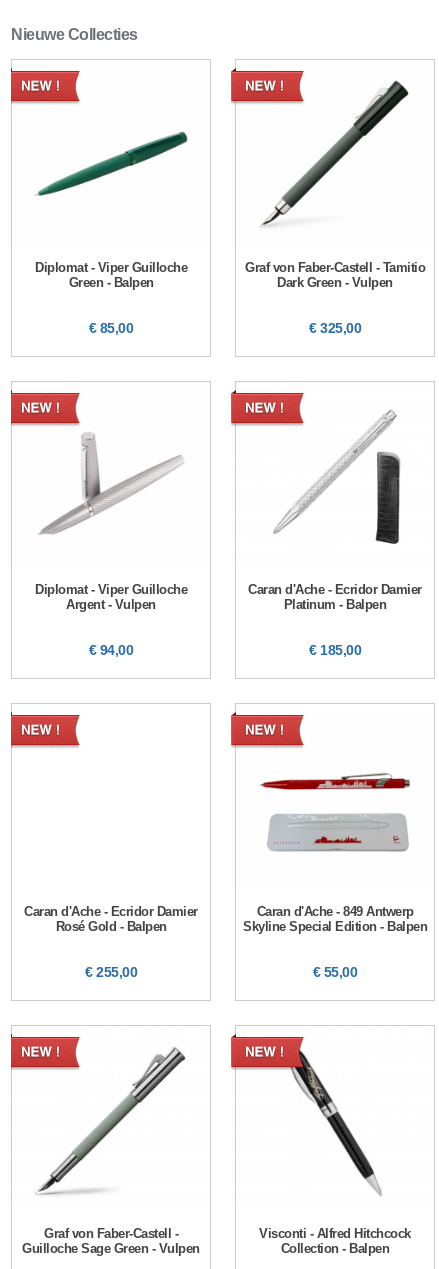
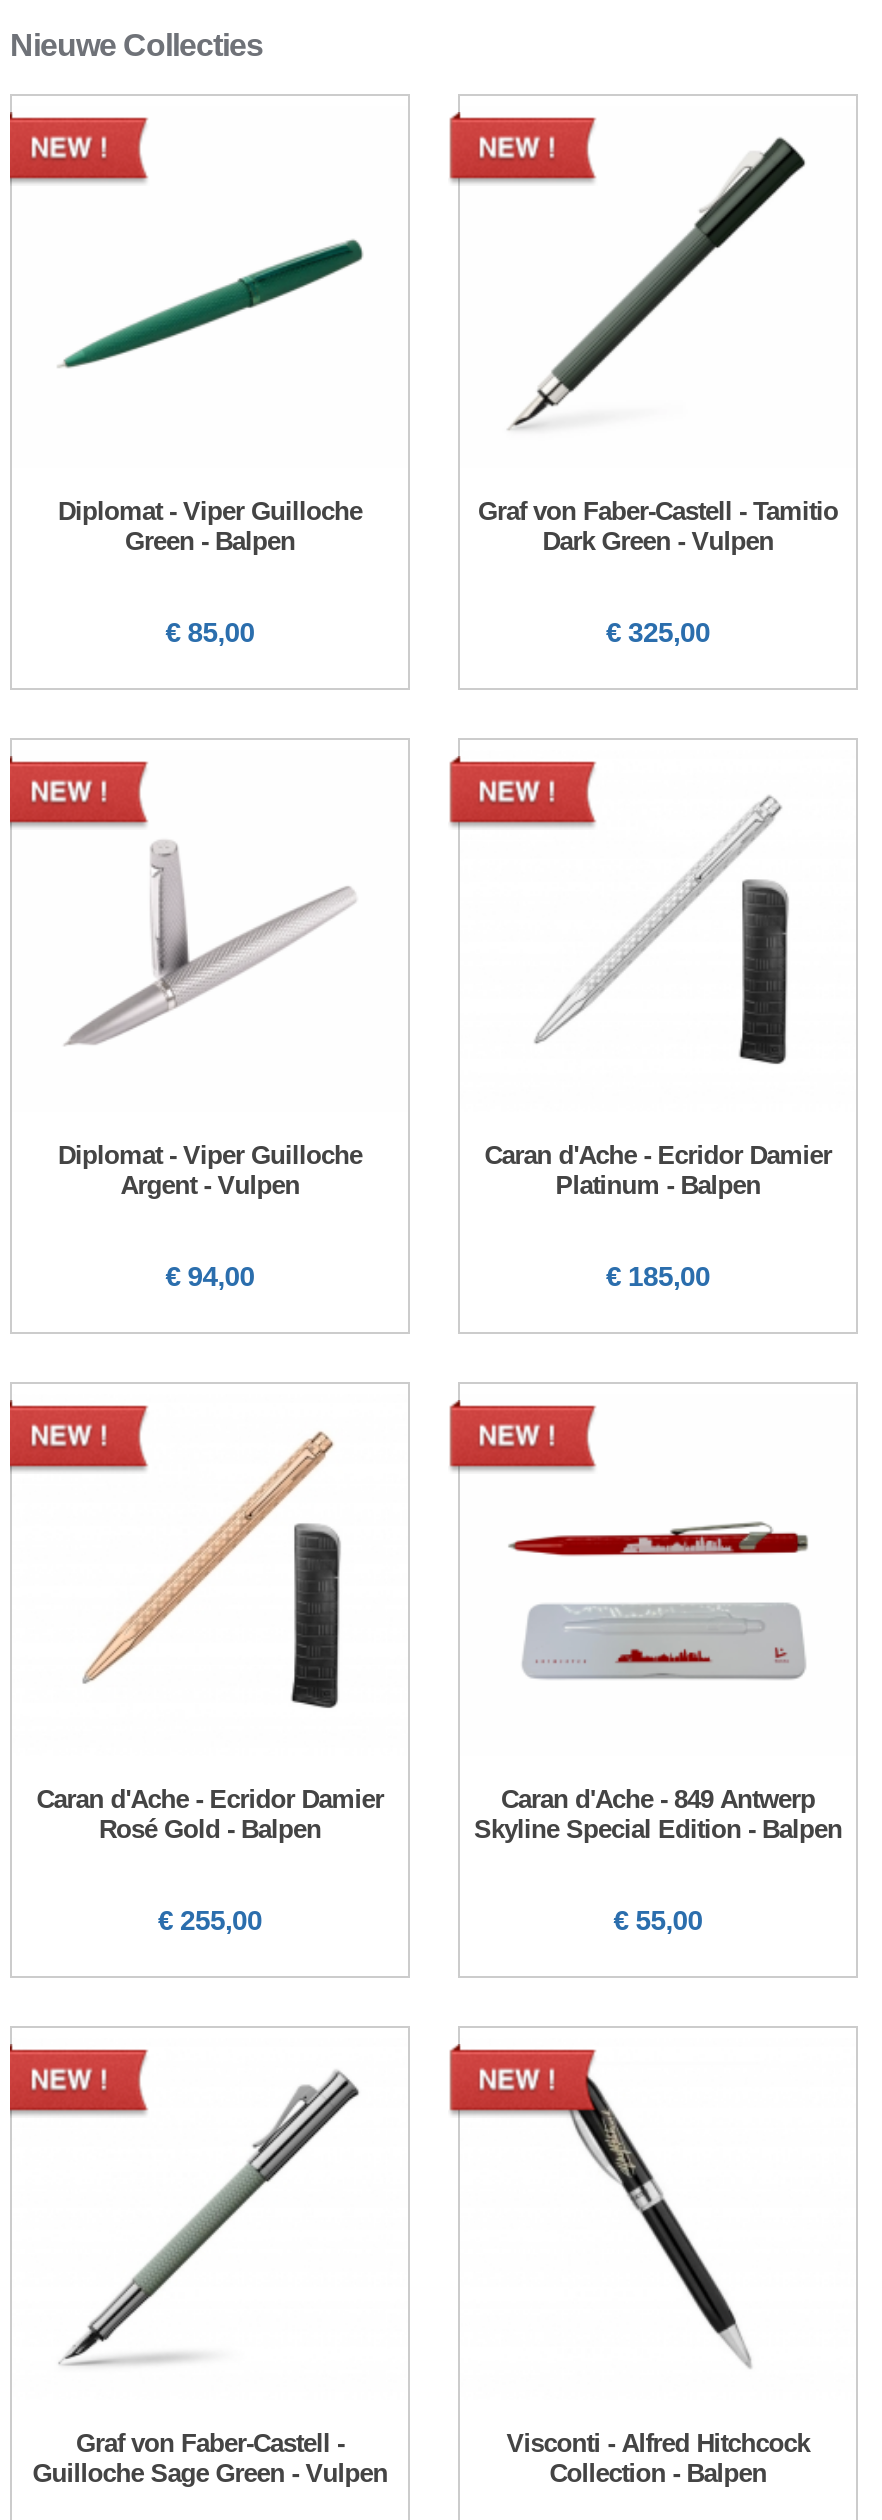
none -> [82,1430,342,1710] [image]

